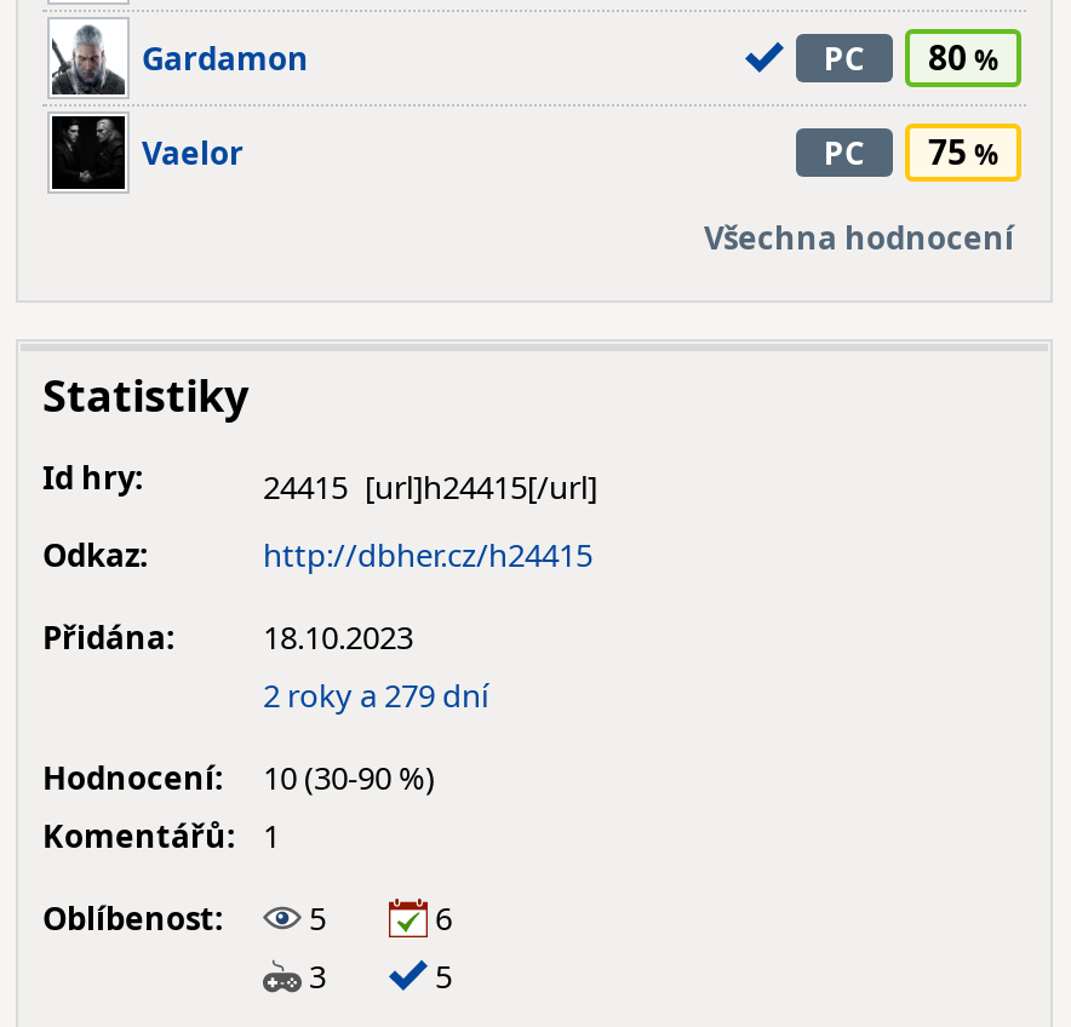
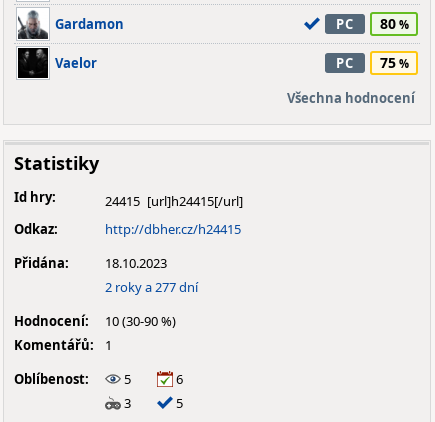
[263,673,488,717] 2 roky a 279 dní -> [105,278,198,296] 2 roky a 277 dní

